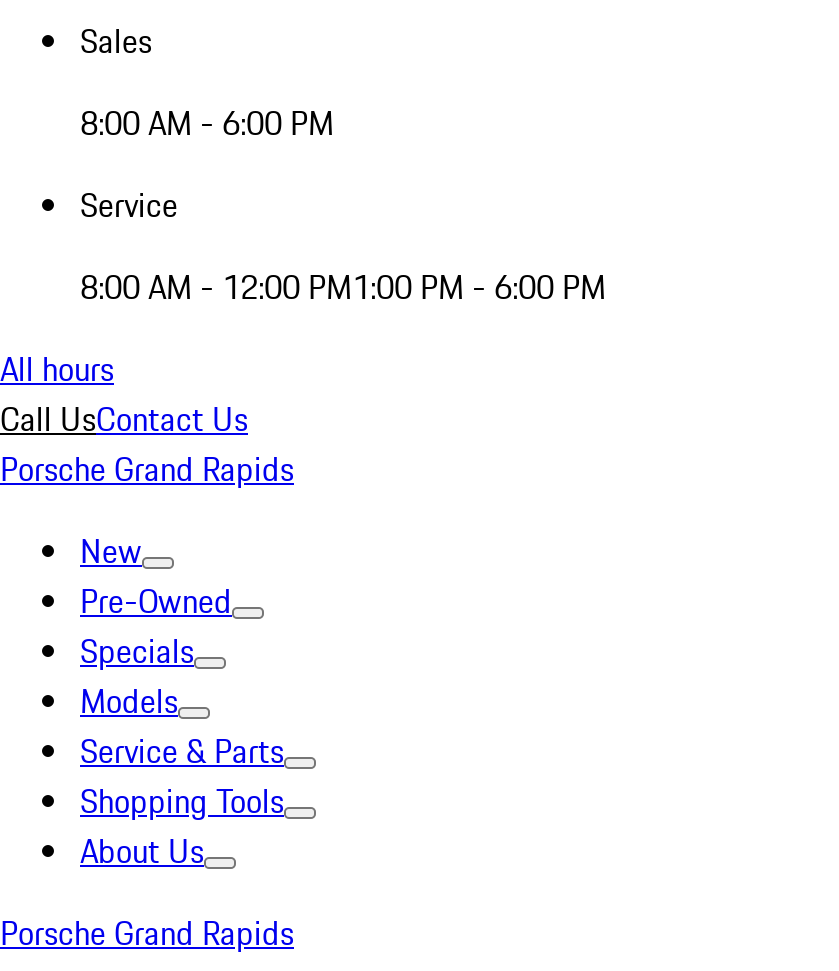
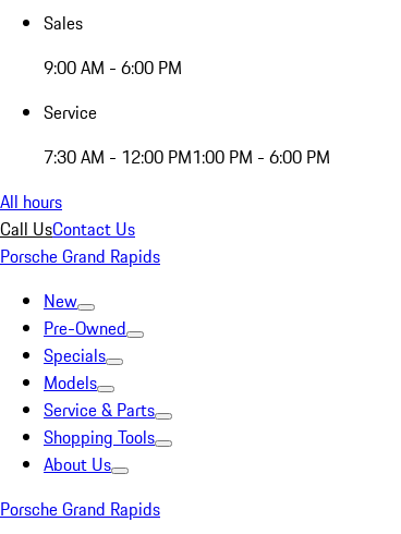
[80,99,334,147] 8:00 AM - 6:00 PM -> [44,54,182,81] 9:00 AM - 6:00 PM
[80,263,606,311] 8:00 AM - 12:00 PM1:00 PM - 6:00 PM -> [44,144,330,170] 7:30 AM - 12:00 PM1:00 PM - 6:00 PM

